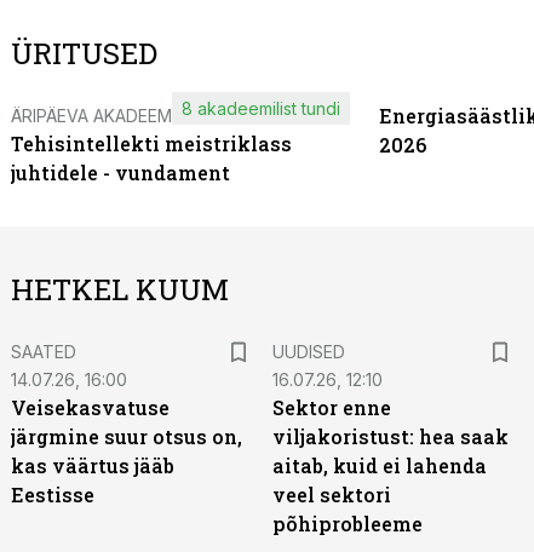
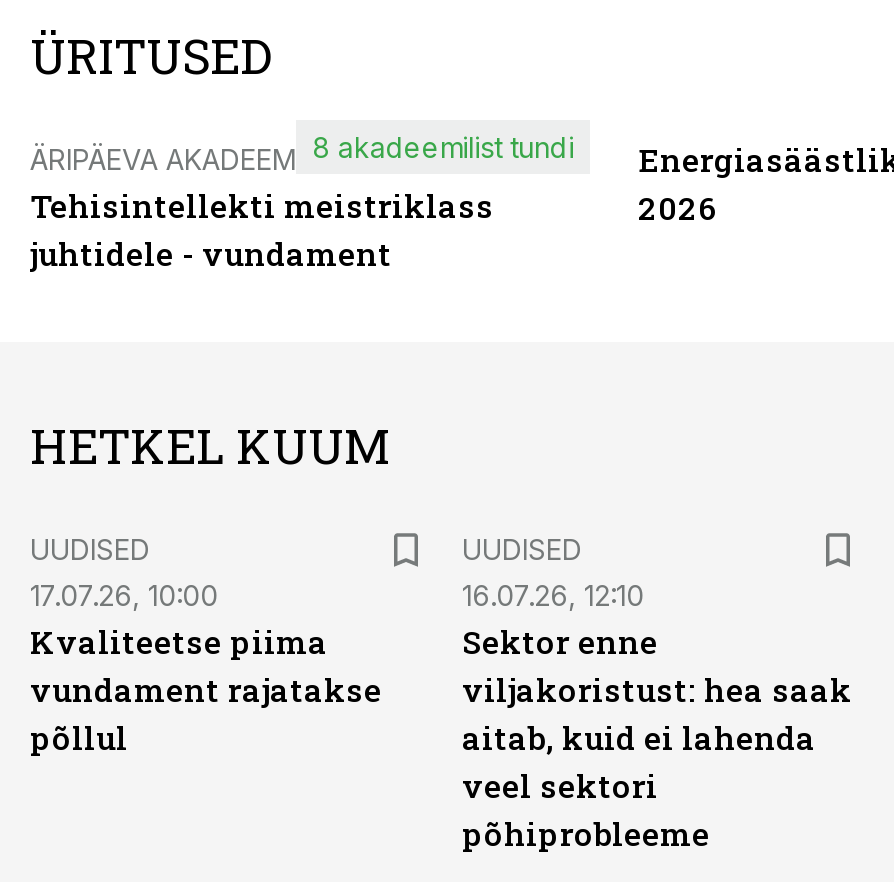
[11,341,242,507] SAATED | 14.07.26, 16:00 | Veisekasvatuse | järgmine suur otsus on, | kas väärtus jääb | Eestisse -> [30,532,382,758] UUDISED | 17.07.26, 10:00 | Kvaliteetse piima | vundament rajatakse | põllul

